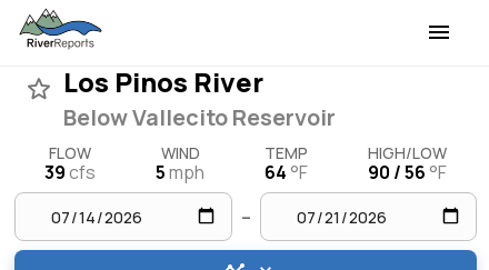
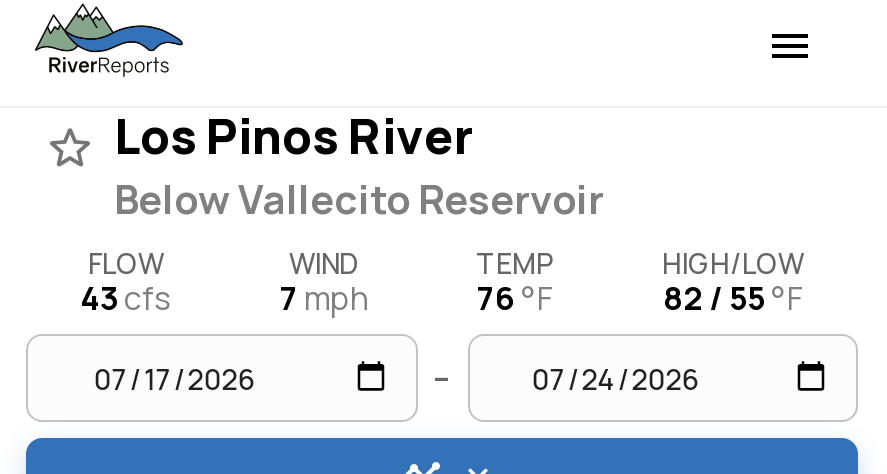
[44,160,96,184] 39 cfs -> [80,276,172,320] 43 cfs
[156,160,204,184] 5 mph -> [280,276,368,320] 7 mph
[265,160,308,184] 64 °F -> [477,276,553,320] 76 °F
[368,160,447,184] 90 / 56 °F -> [663,276,803,320] 82 / 55 °F

